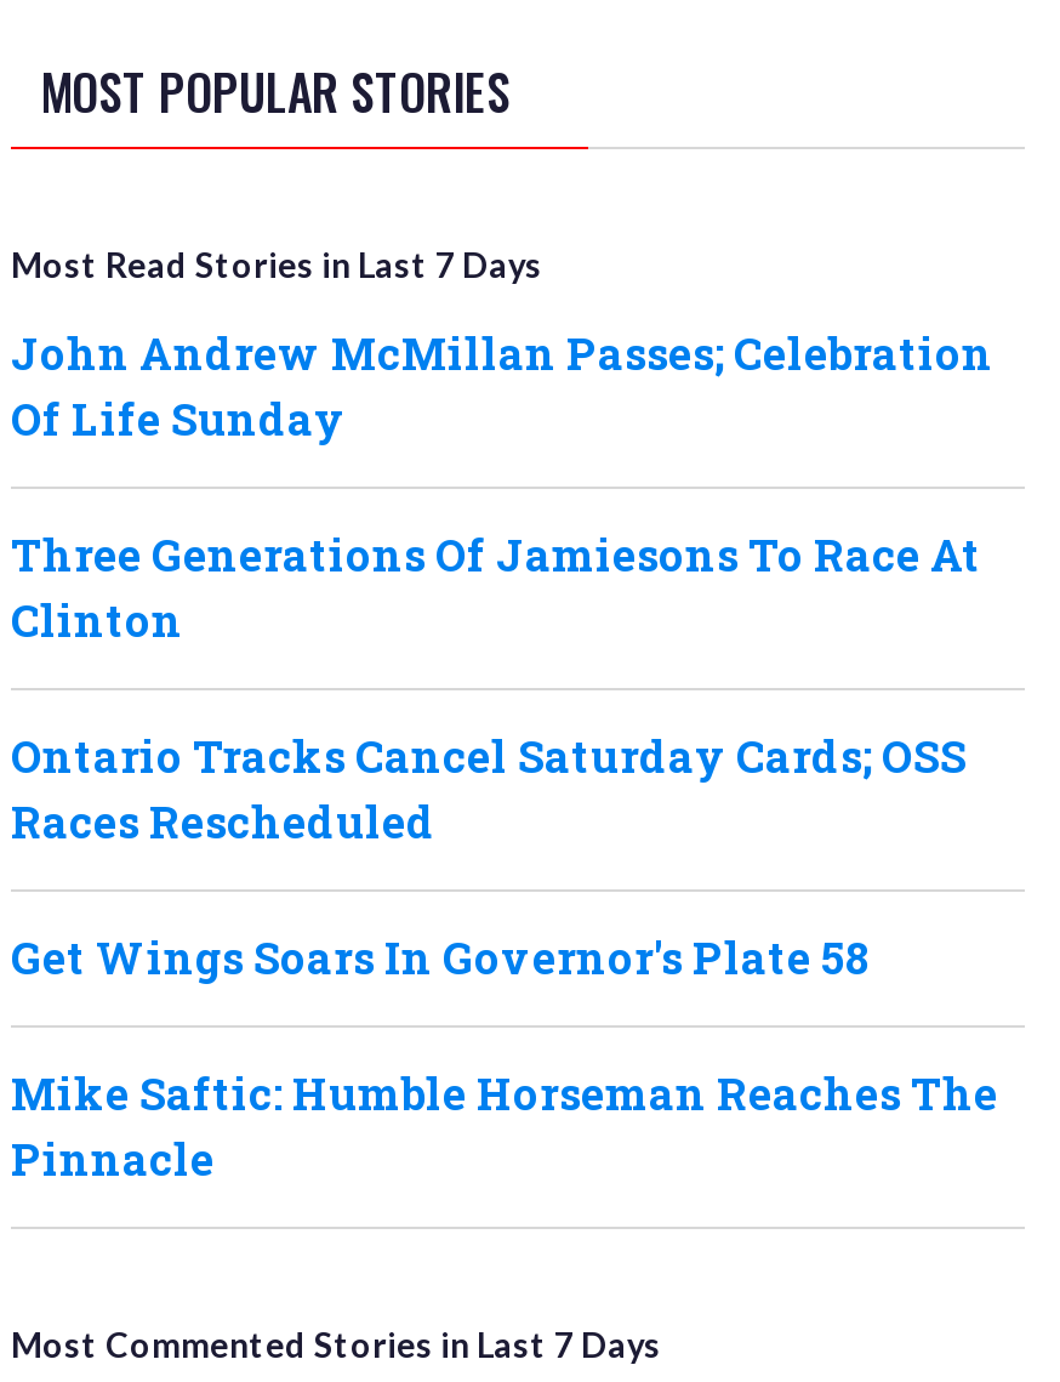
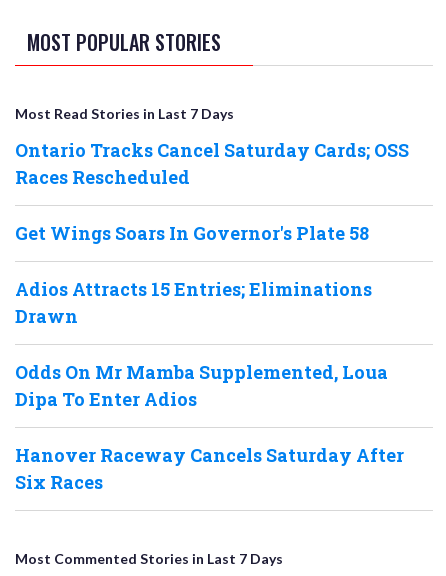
[11,324,993,649] John Andrew McMillan Passes; Celebration | Of Life Sunday | Three Generations Of Jamiesons To Race At | Clinton -> none
moved [11,727,967,987] -> [15,138,409,245]: Ontario Tracks Cancel Saturday Cards; OSS | Races Rescheduled | Get Wings Soars In Governor's Plate 58
[11,1064,998,1188] Mike Saftic: Humble Horseman Reaches The | Pinnacle -> [15,277,404,494] Adios Attracts 15 Entries; Eliminations | Drawn | Odds On Mr Mamba Supplemented, Loua | Dipa To Enter Adios | Hanover Raceway Cancels Saturday After | Six Races

